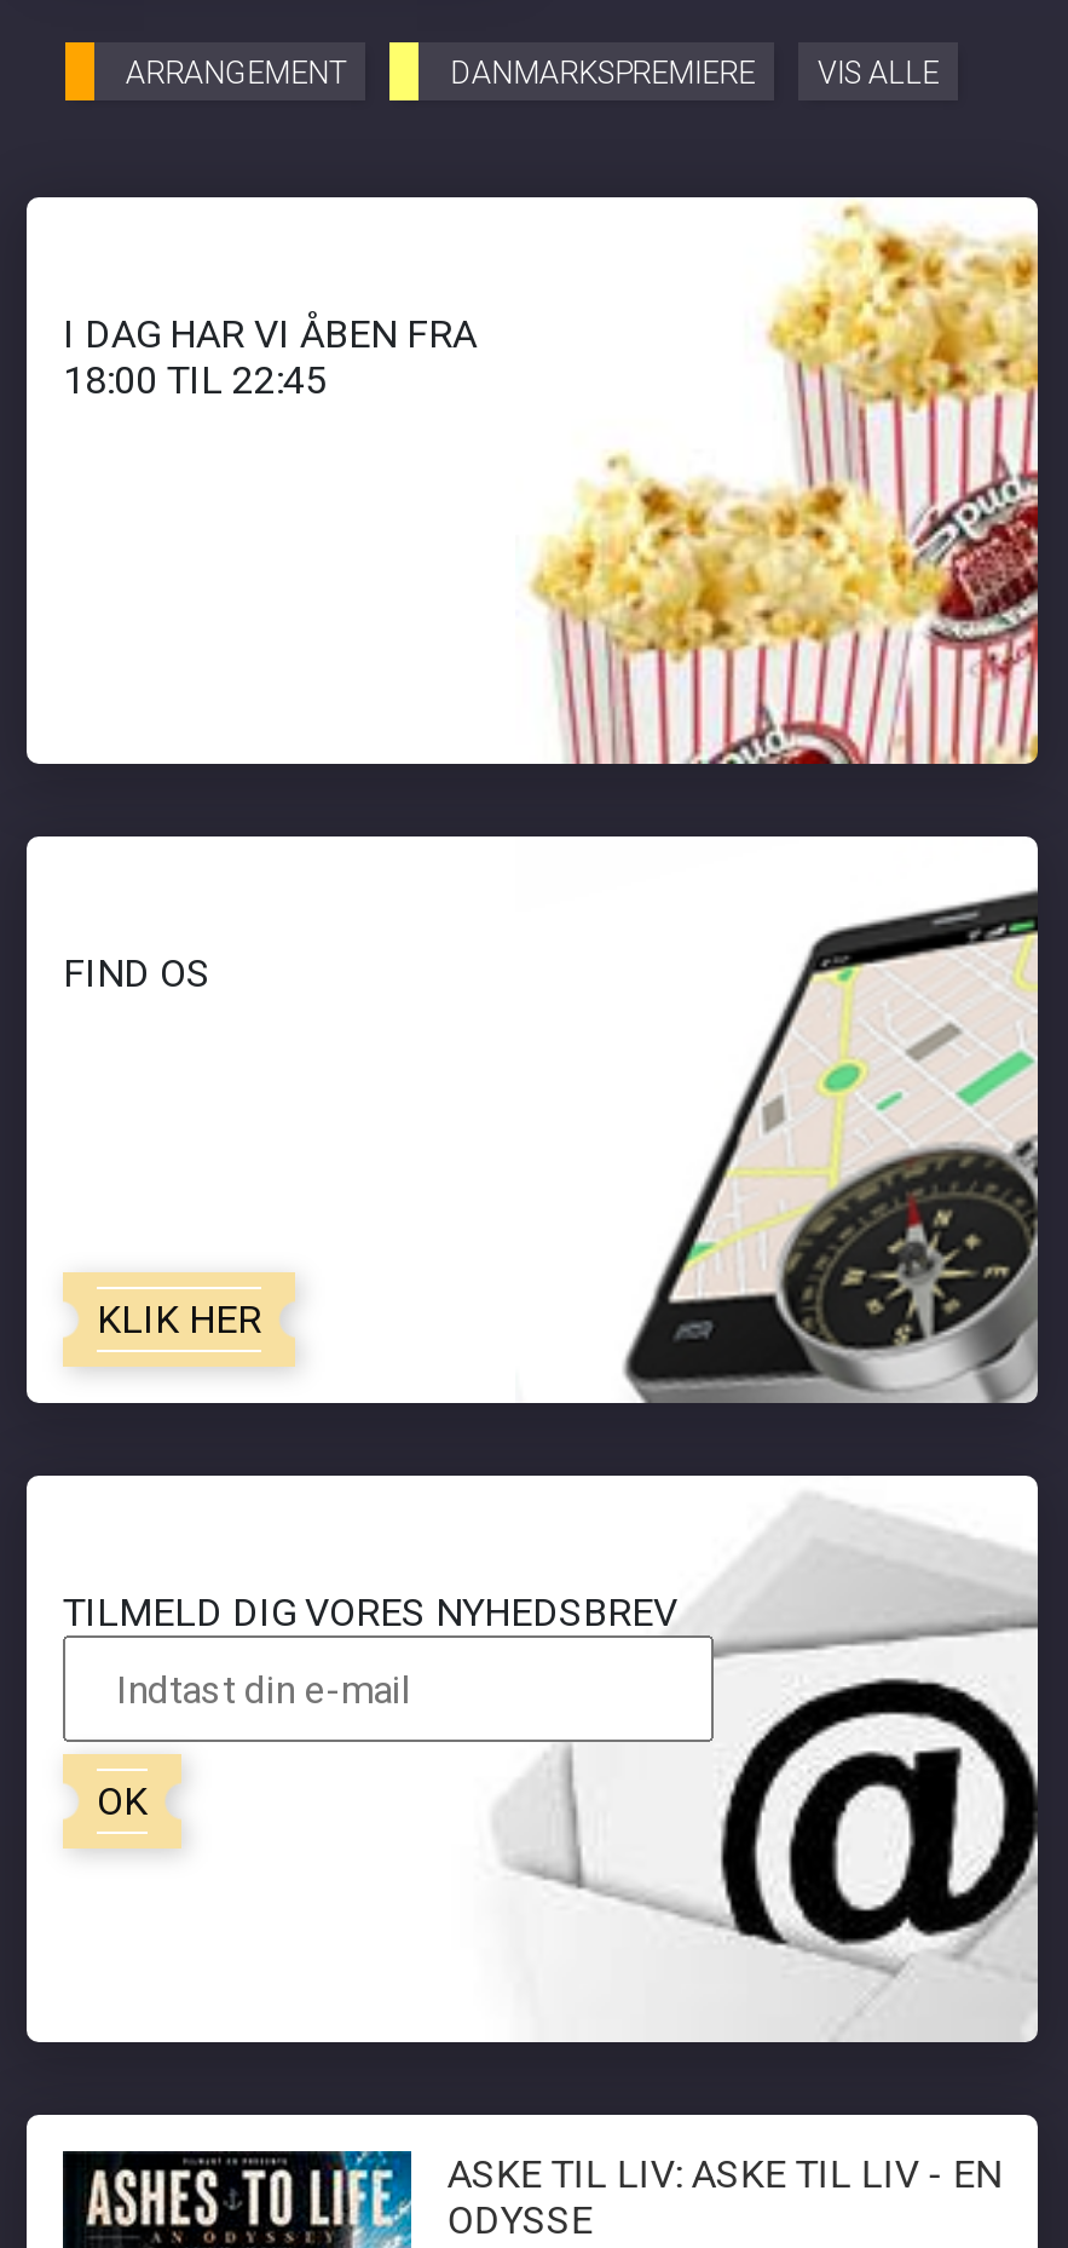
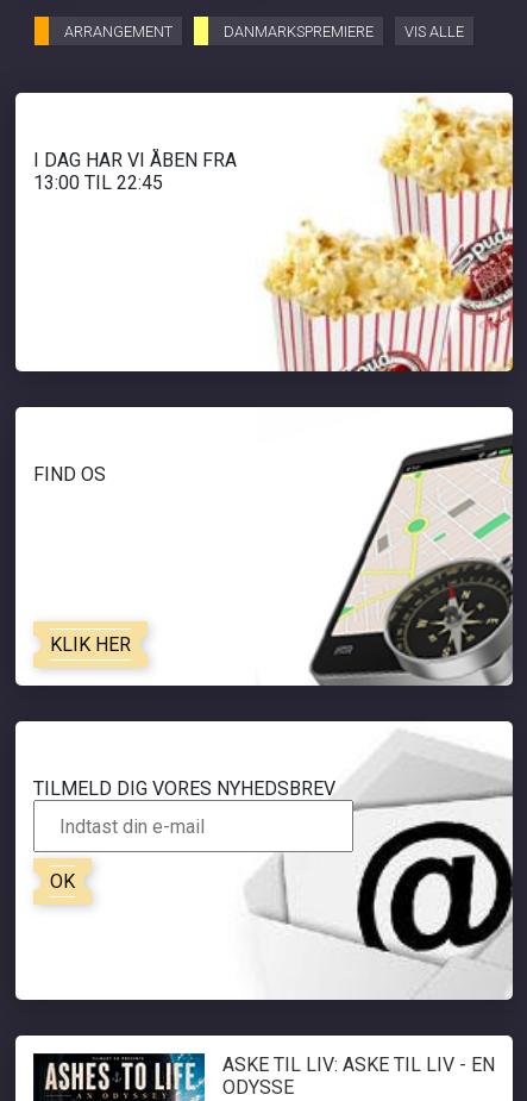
[63,357,327,403] 18:00 TIL 22:45 -> [33,172,163,194] 13:00 TIL 22:45

